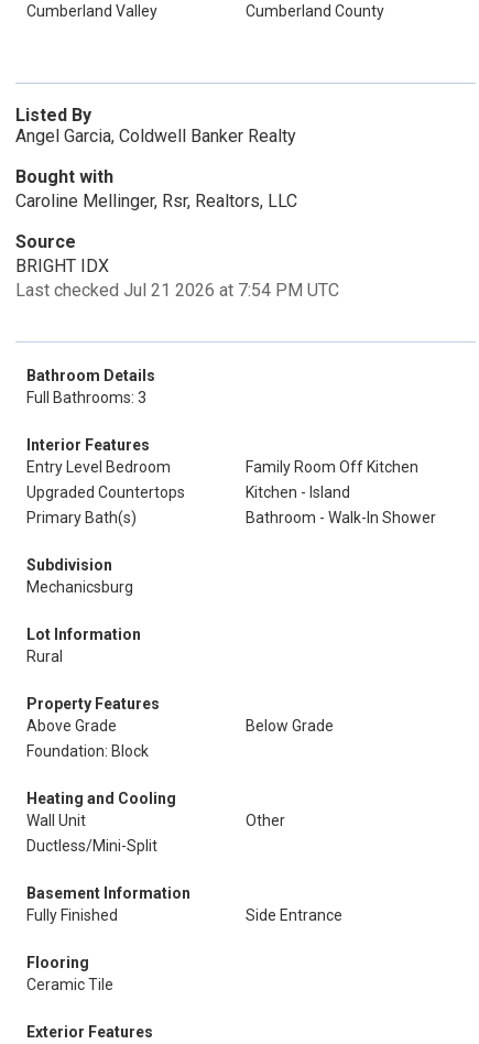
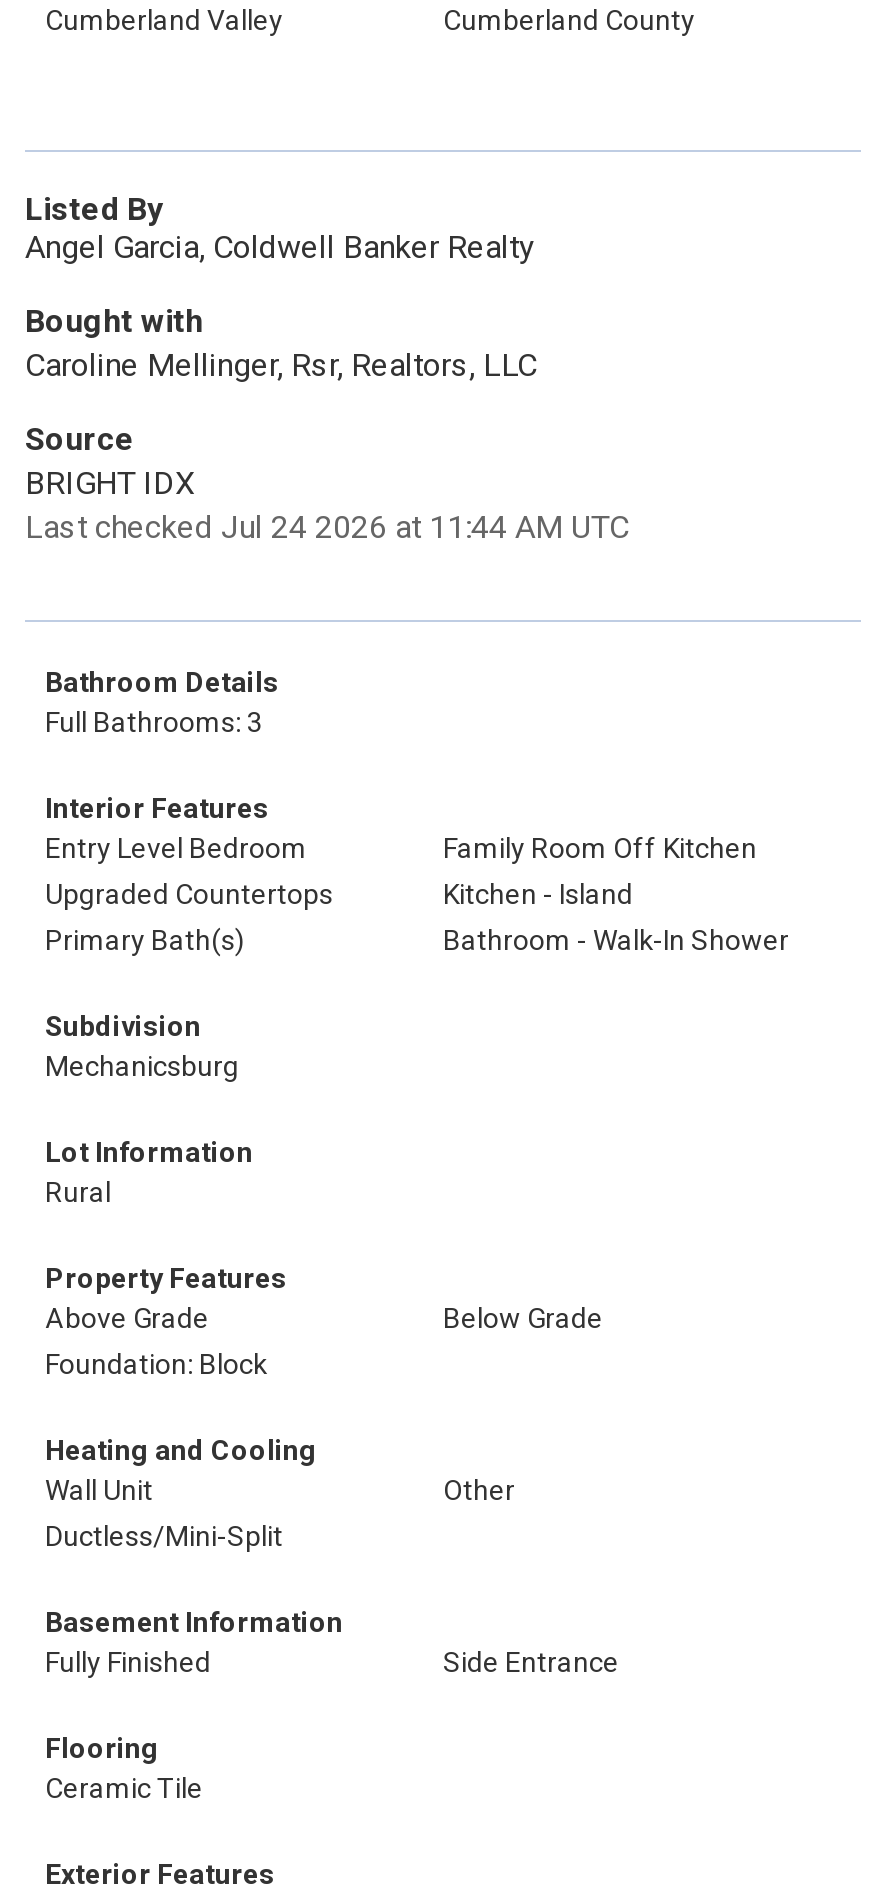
[15,280,339,301] Last checked Jul 21 2026 at 7:54 PM UTC -> [25,508,629,546] Last checked Jul 24 2026 at 11:44 AM UTC

